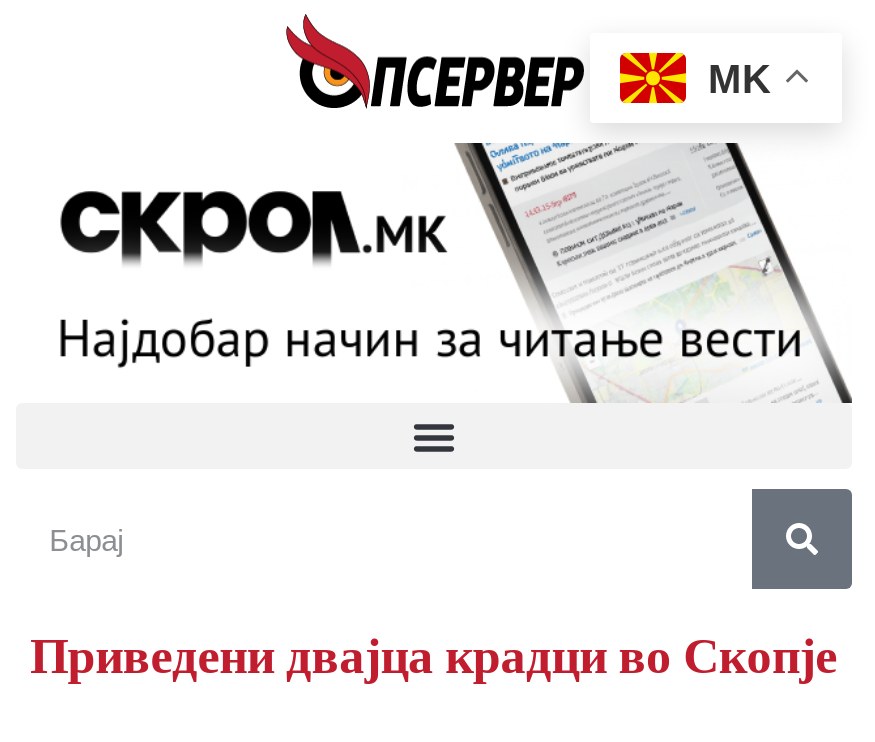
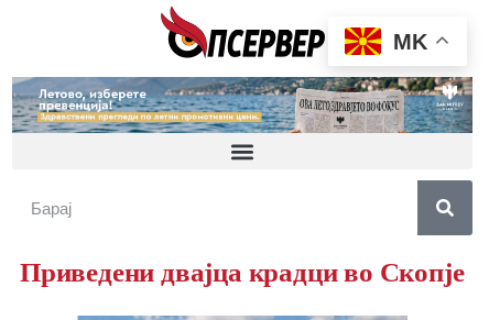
[54,143,852,403] [image] -> [11,76,474,134] [image]

